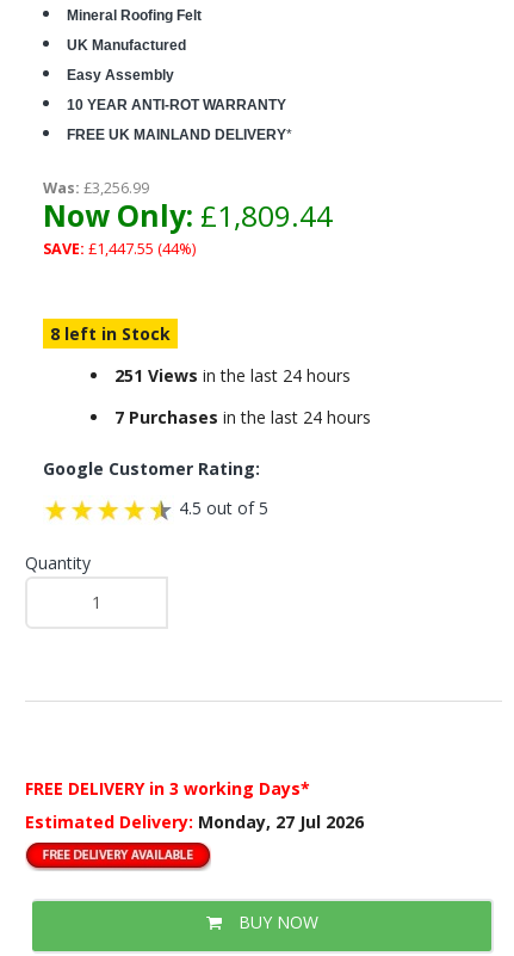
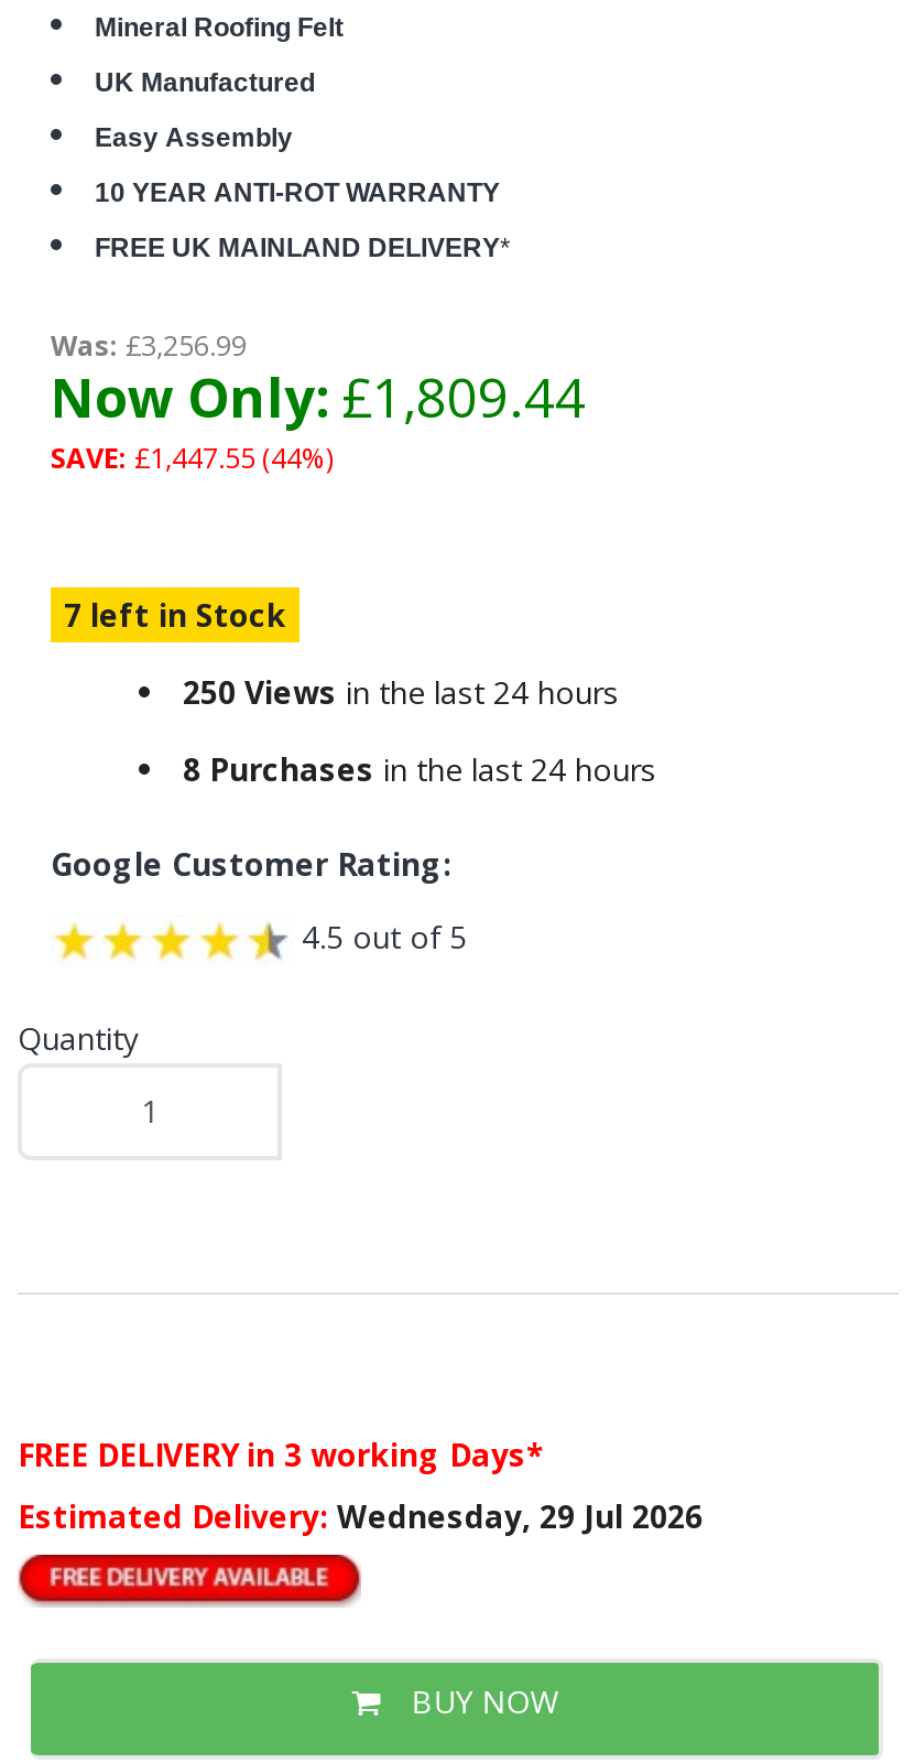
[50,322,171,345] 8 left in Stock -> [64,594,286,636] 7 left in Stock
[114,364,351,387] 251 Views in the last 24 hours -> [183,671,619,713] 250 Views in the last 24 hours
[114,406,371,428] 7 Purchases in the last 24 hours -> [183,748,656,790] 8 Purchases in the last 24 hours
[25,810,364,833] Estimated Delivery: Monday, 27 Jul 2026 -> [18,1495,702,1537] Estimated Delivery: Wednesday, 29 Jul 2026

